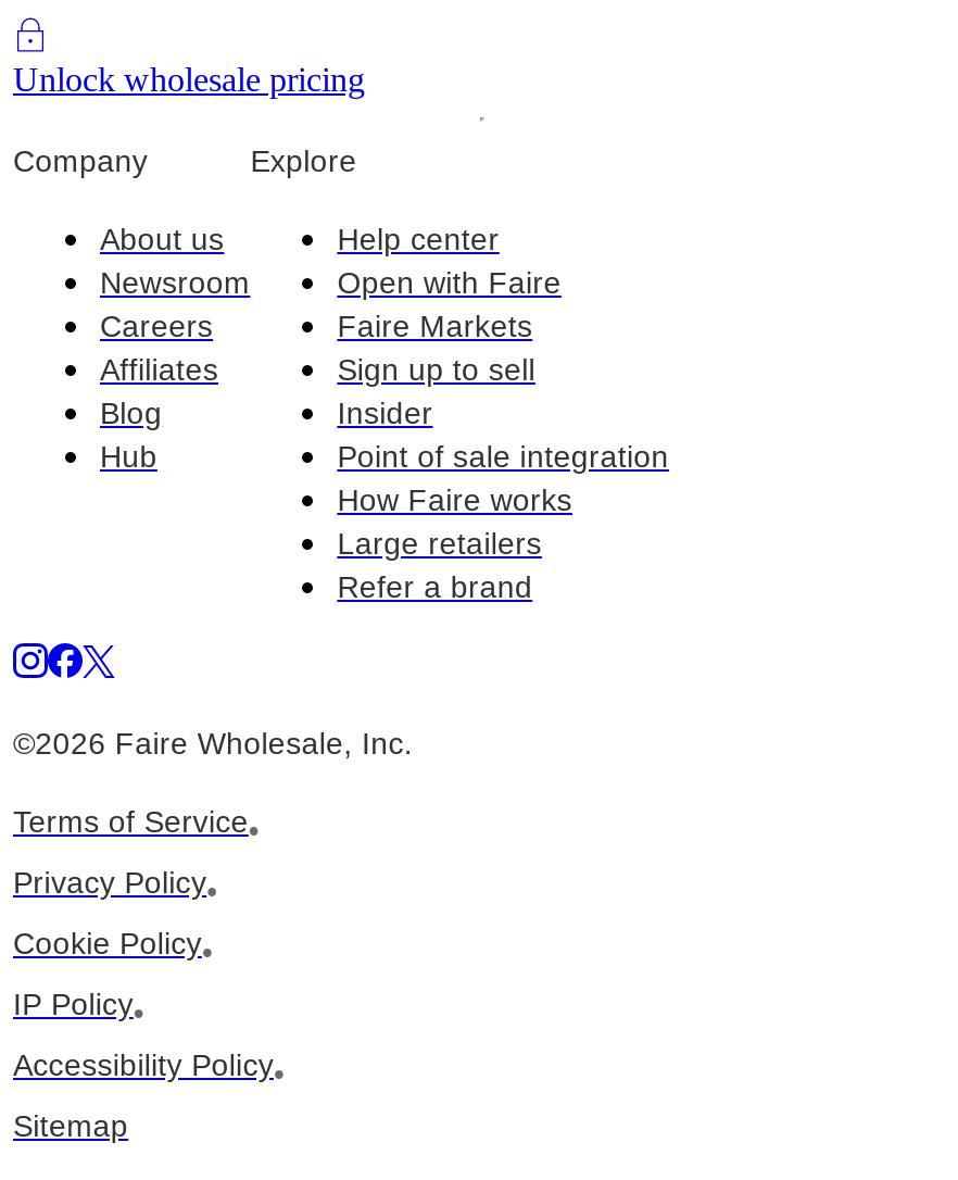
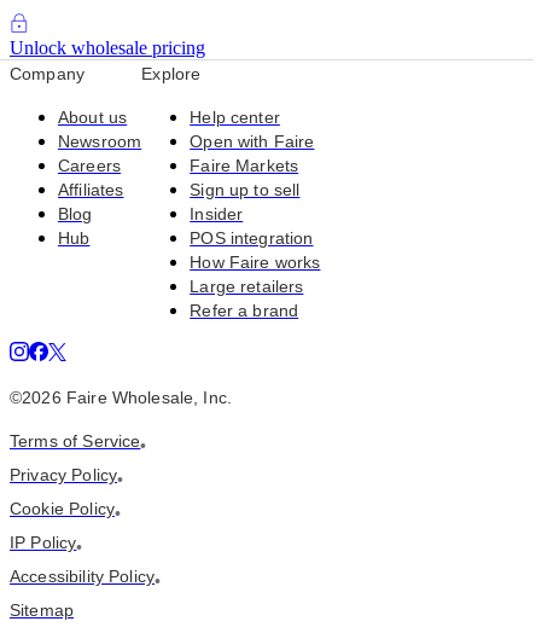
[337,439,669,474] Point of sale integration -> [190,228,313,248] POS integration

